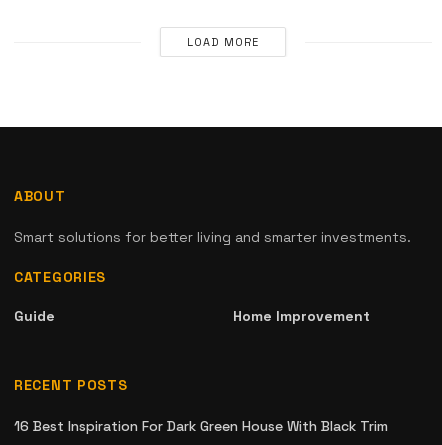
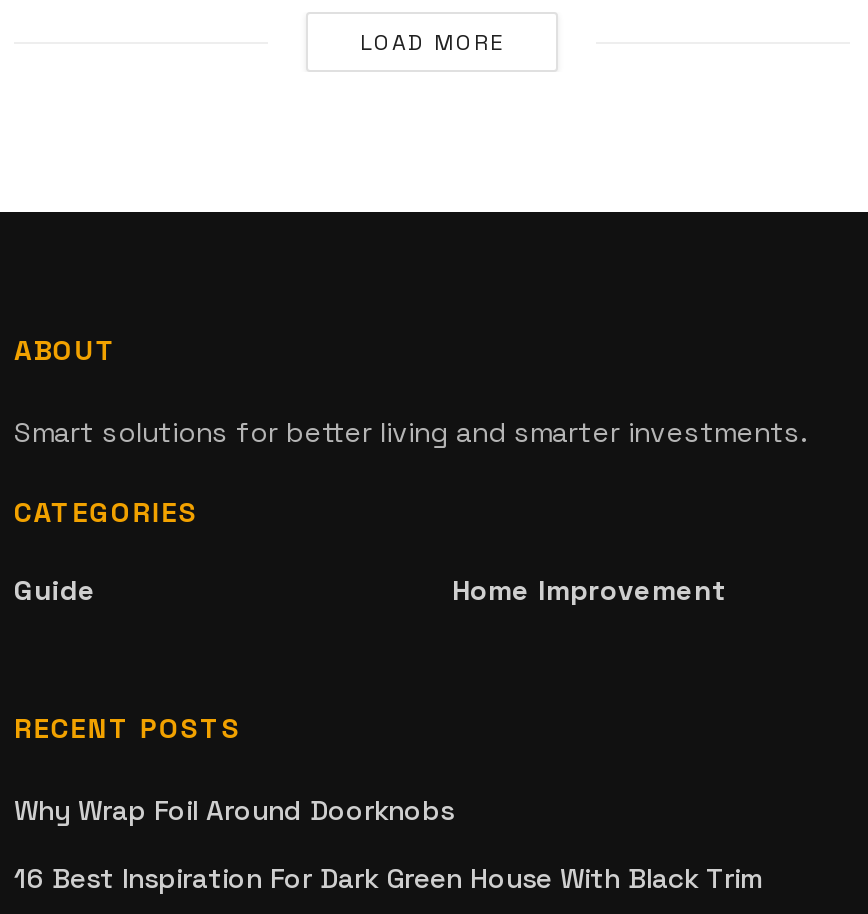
none -> [14,792,454,828] Why Wrap Foil Around Doorknobs

